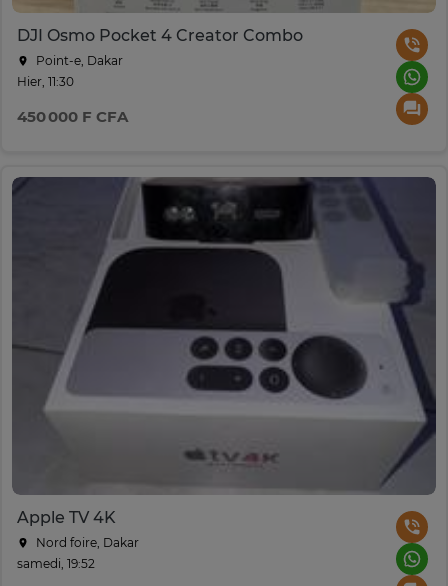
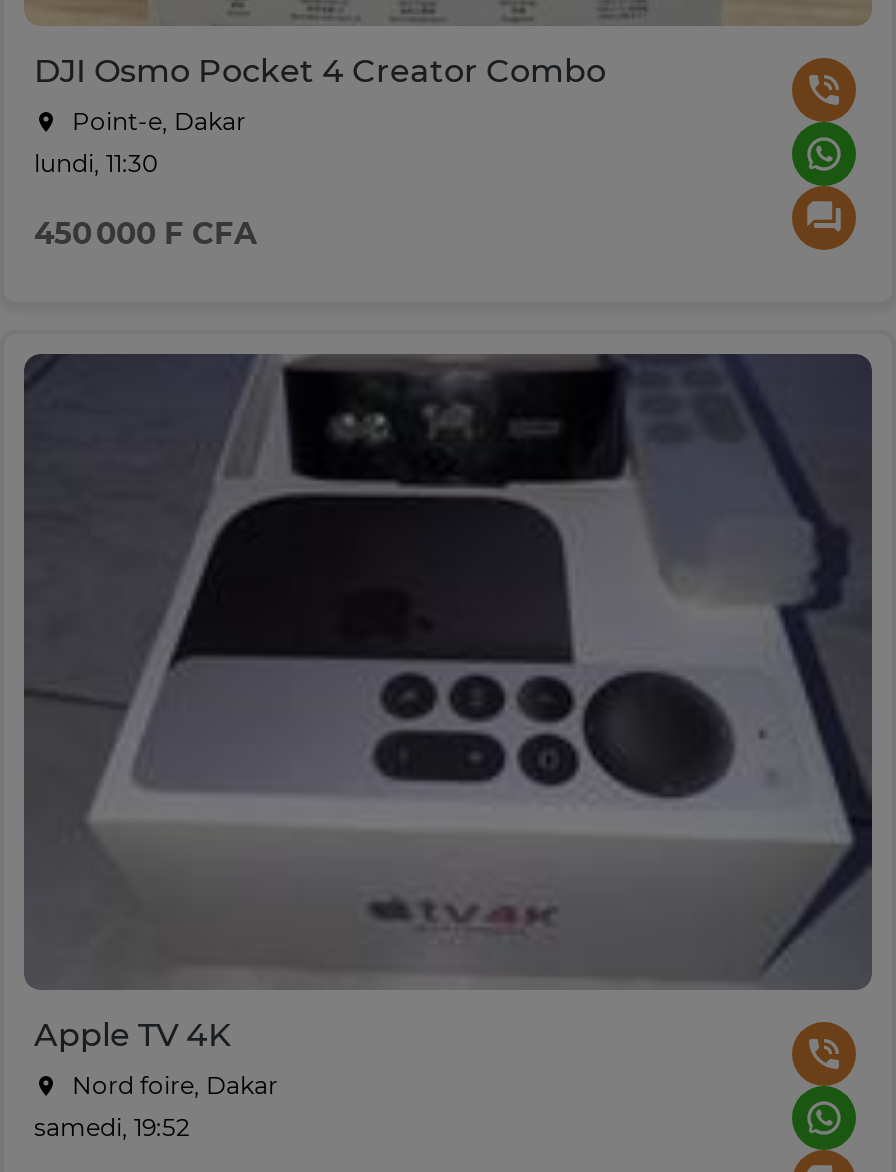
[17,74,74,89] Hier, 11:30 -> [34,149,158,179] lundi, 11:30

